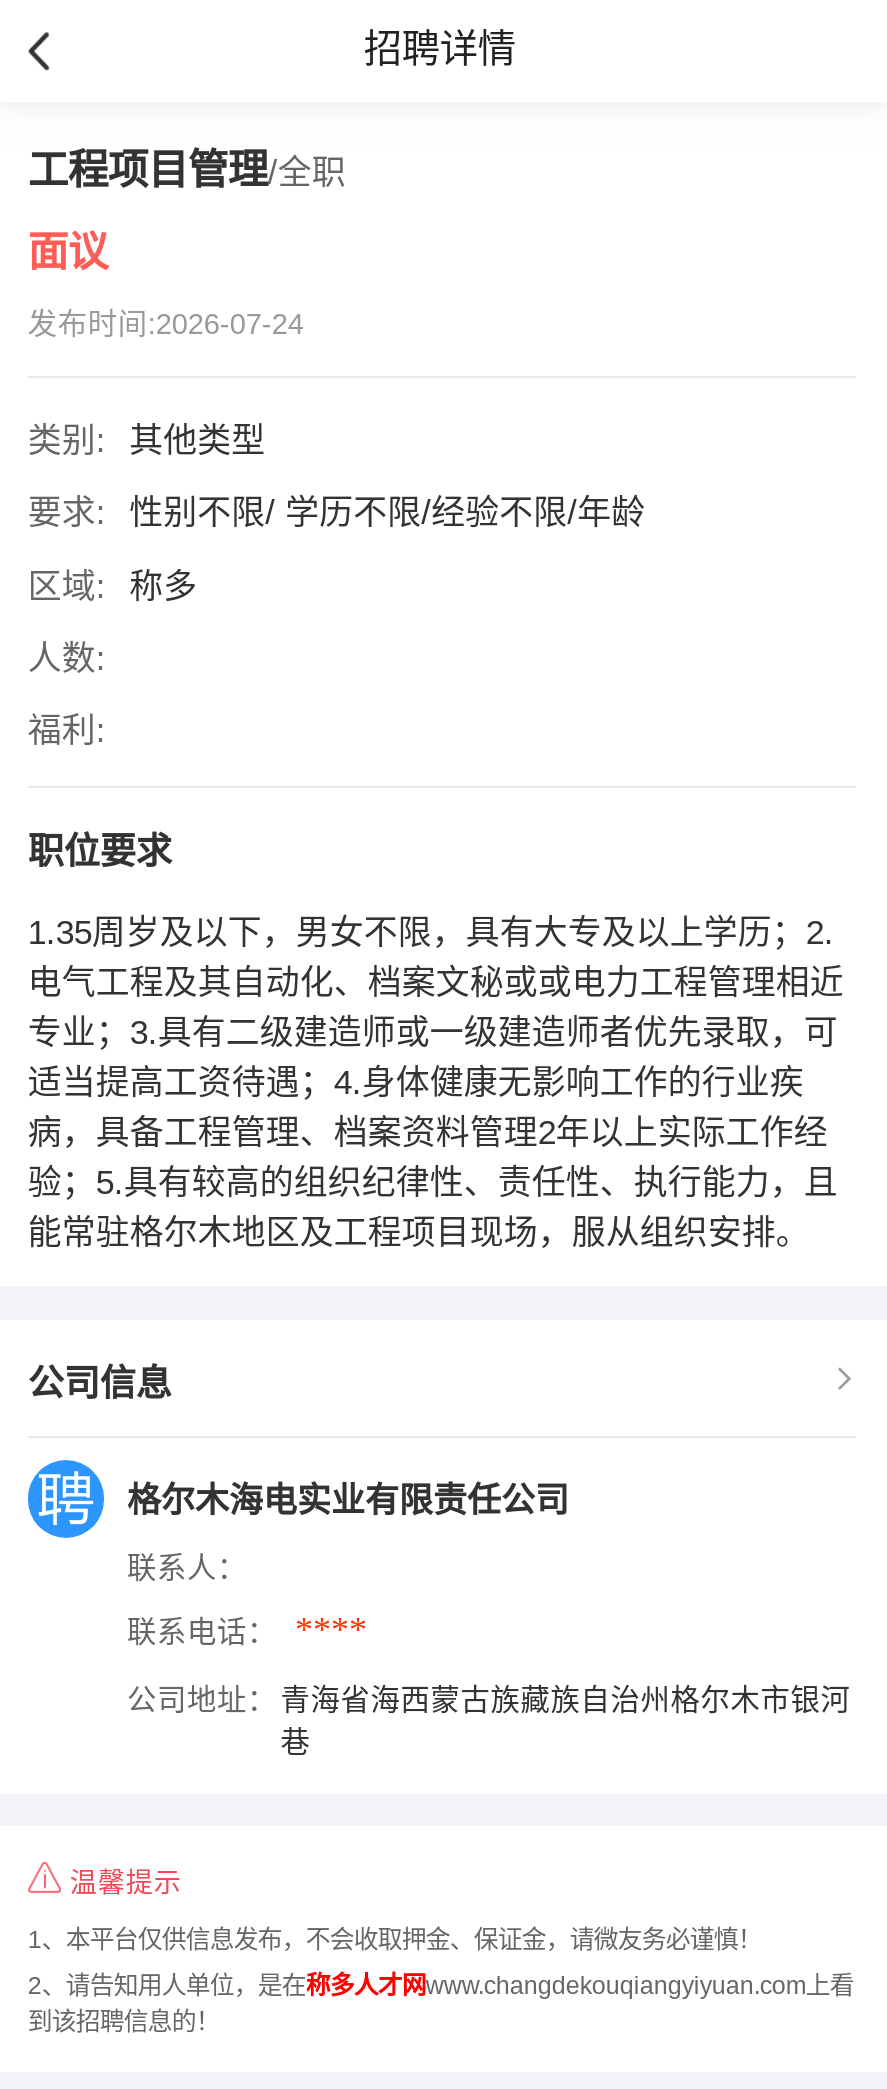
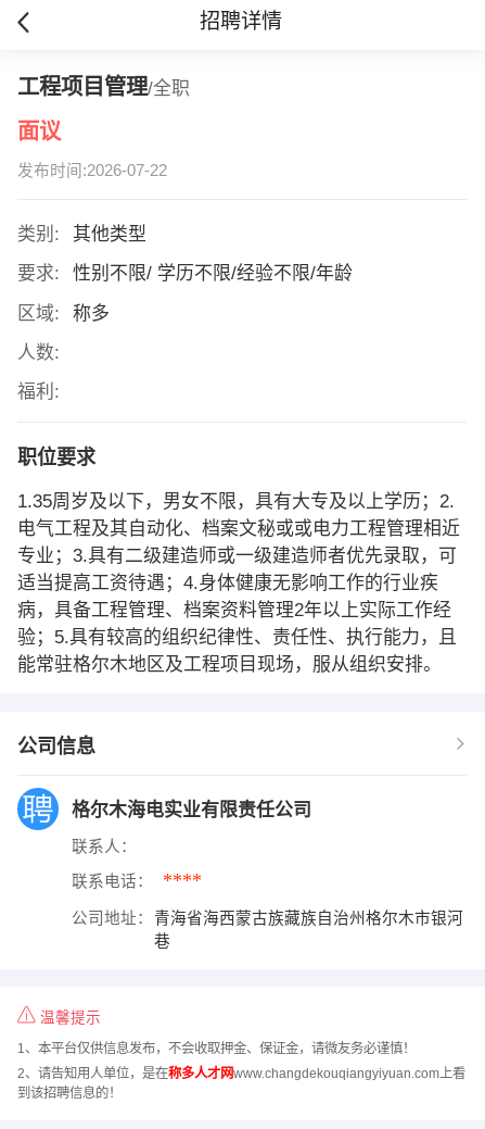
[28,308,304,340] 发布时间:2026-07-24 -> [17,162,167,180] 发布时间:2026-07-22

